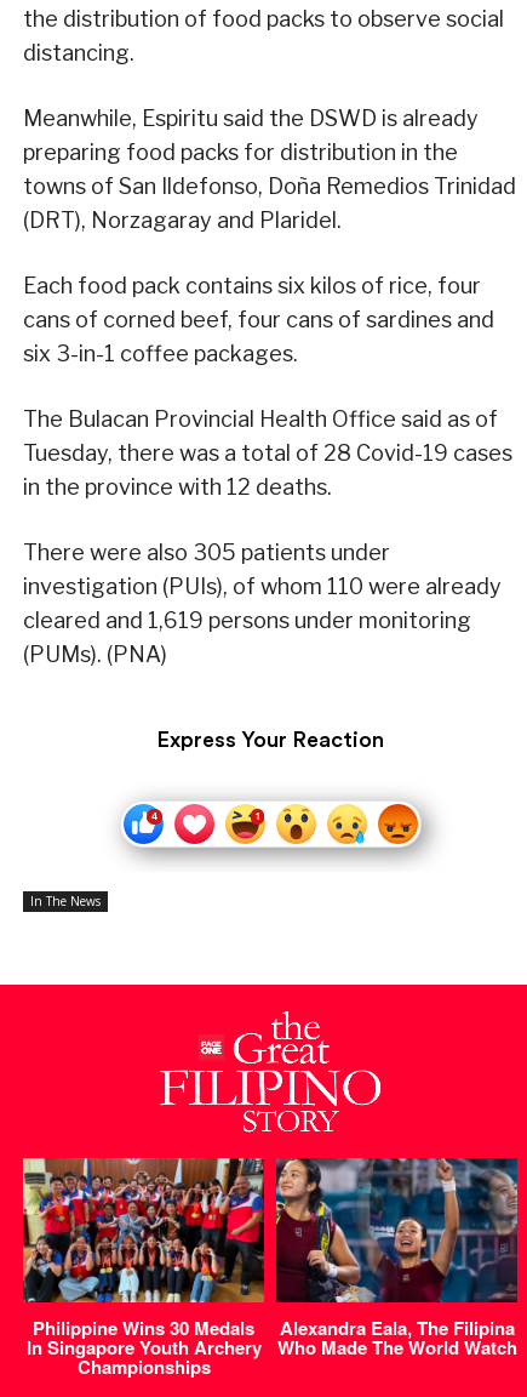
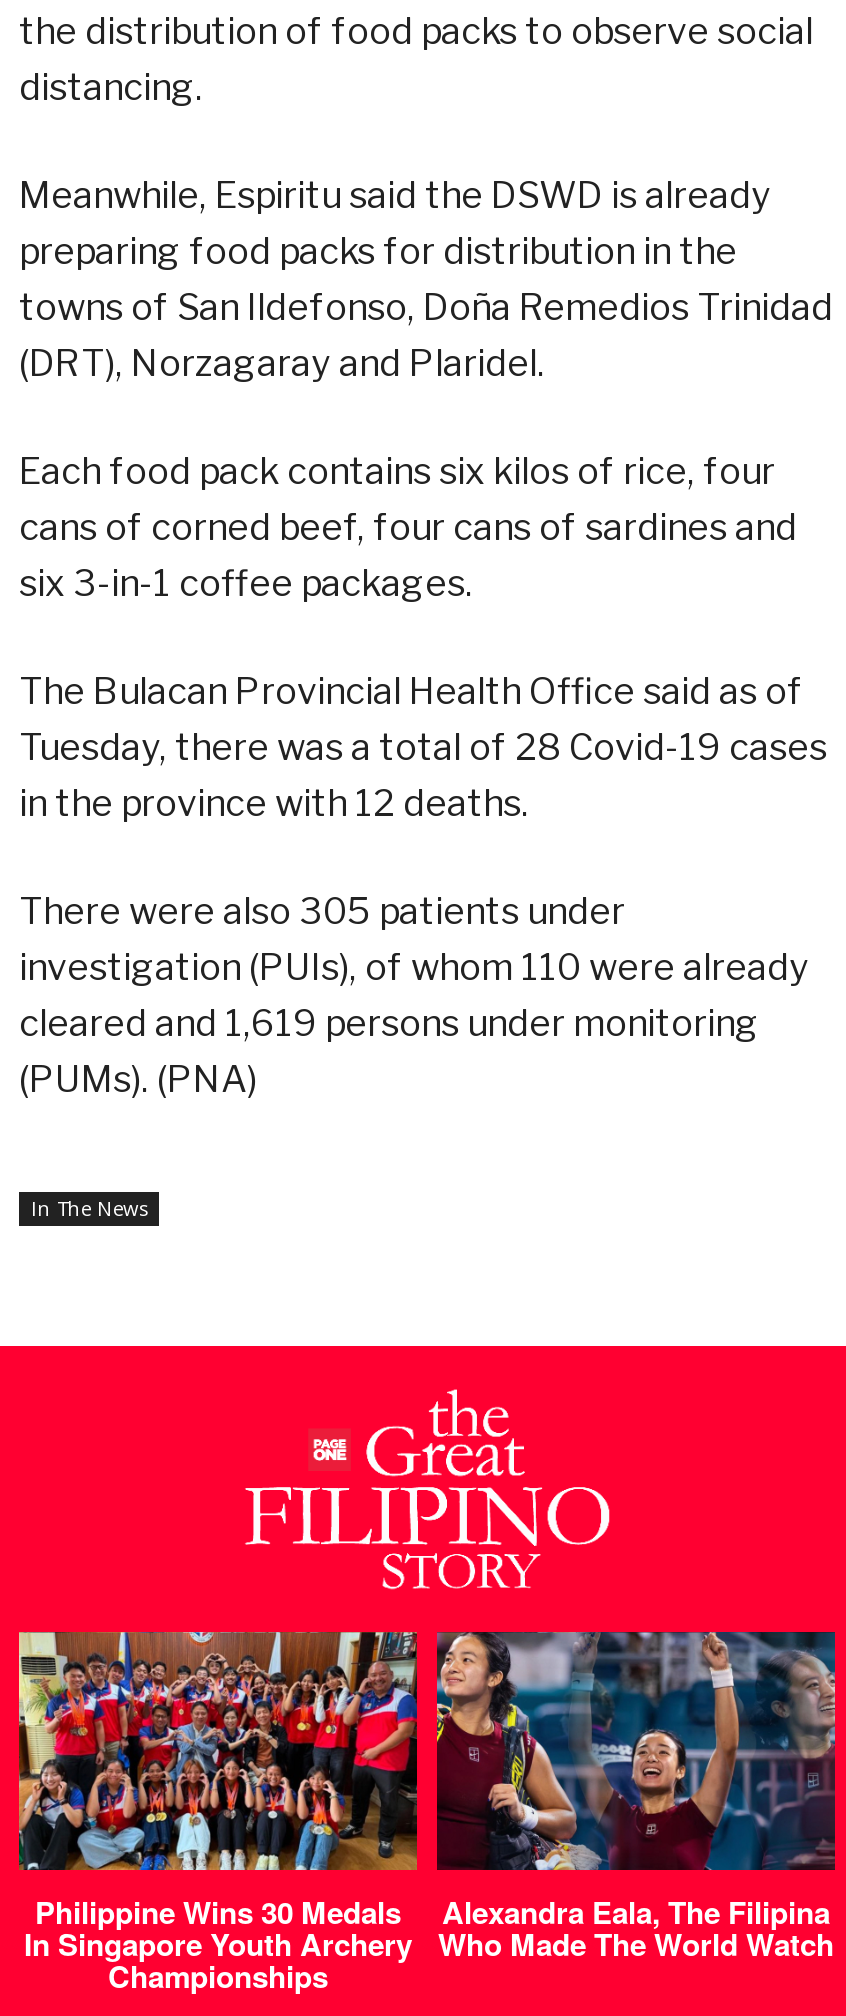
[156,728,384,750] Express Your Reaction -> none
[122,803,433,861] [image] -> none

